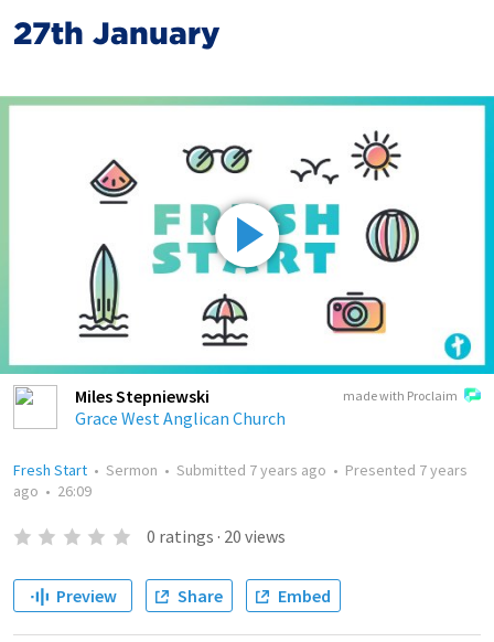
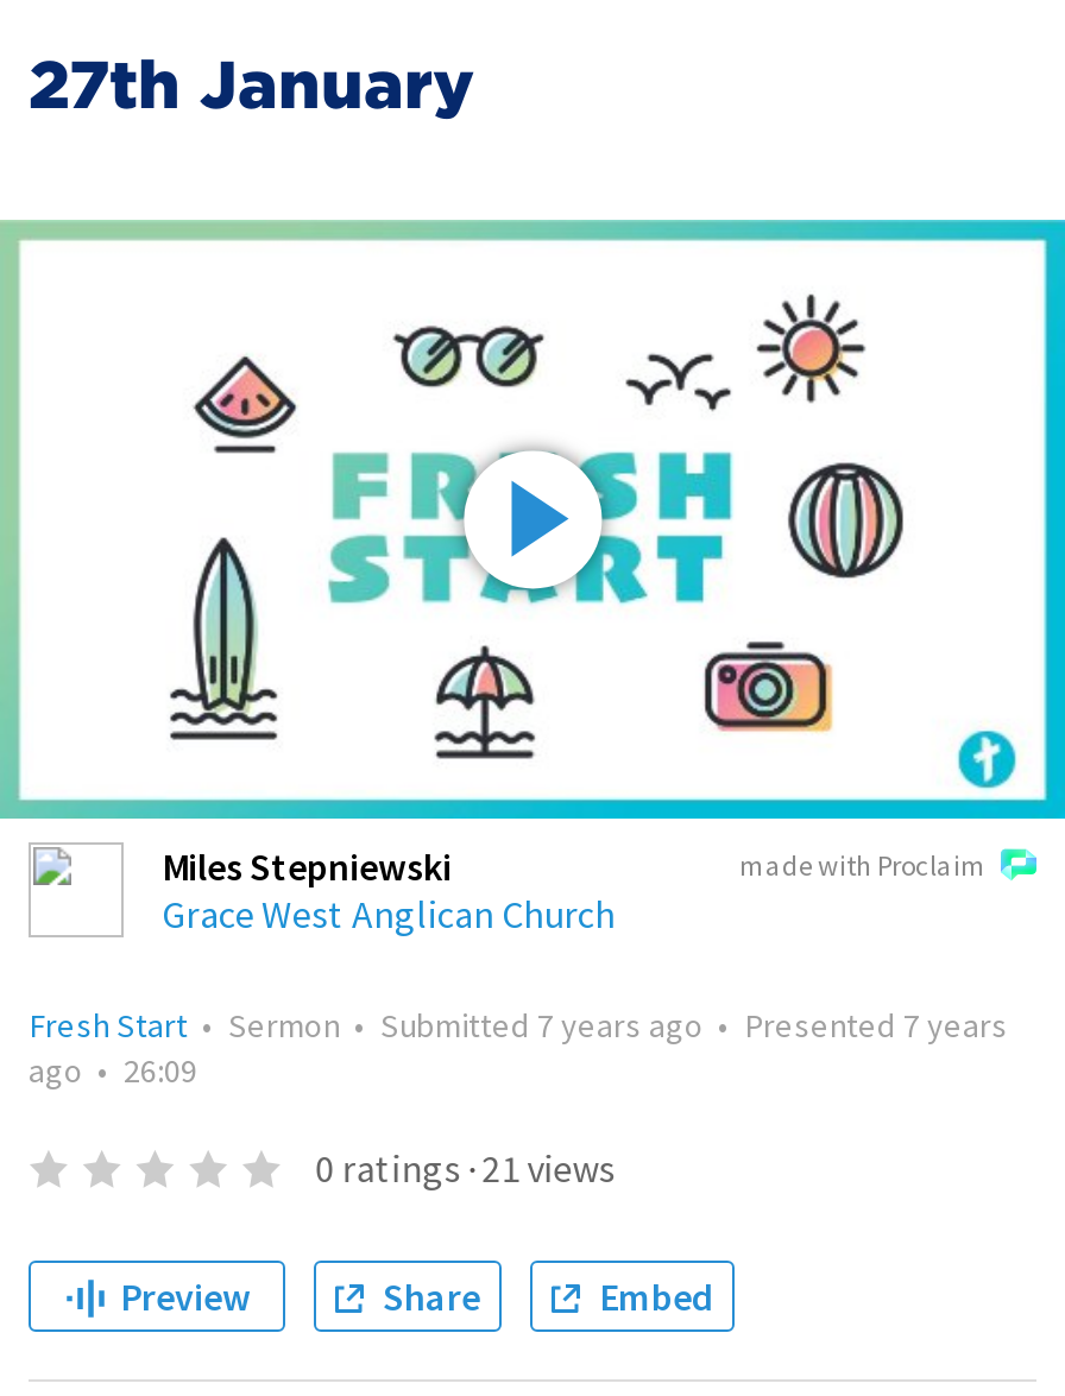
[146,525,285,547] 0 ratings · 20 views -> [315,1144,615,1192] 0 ratings · 21 views

